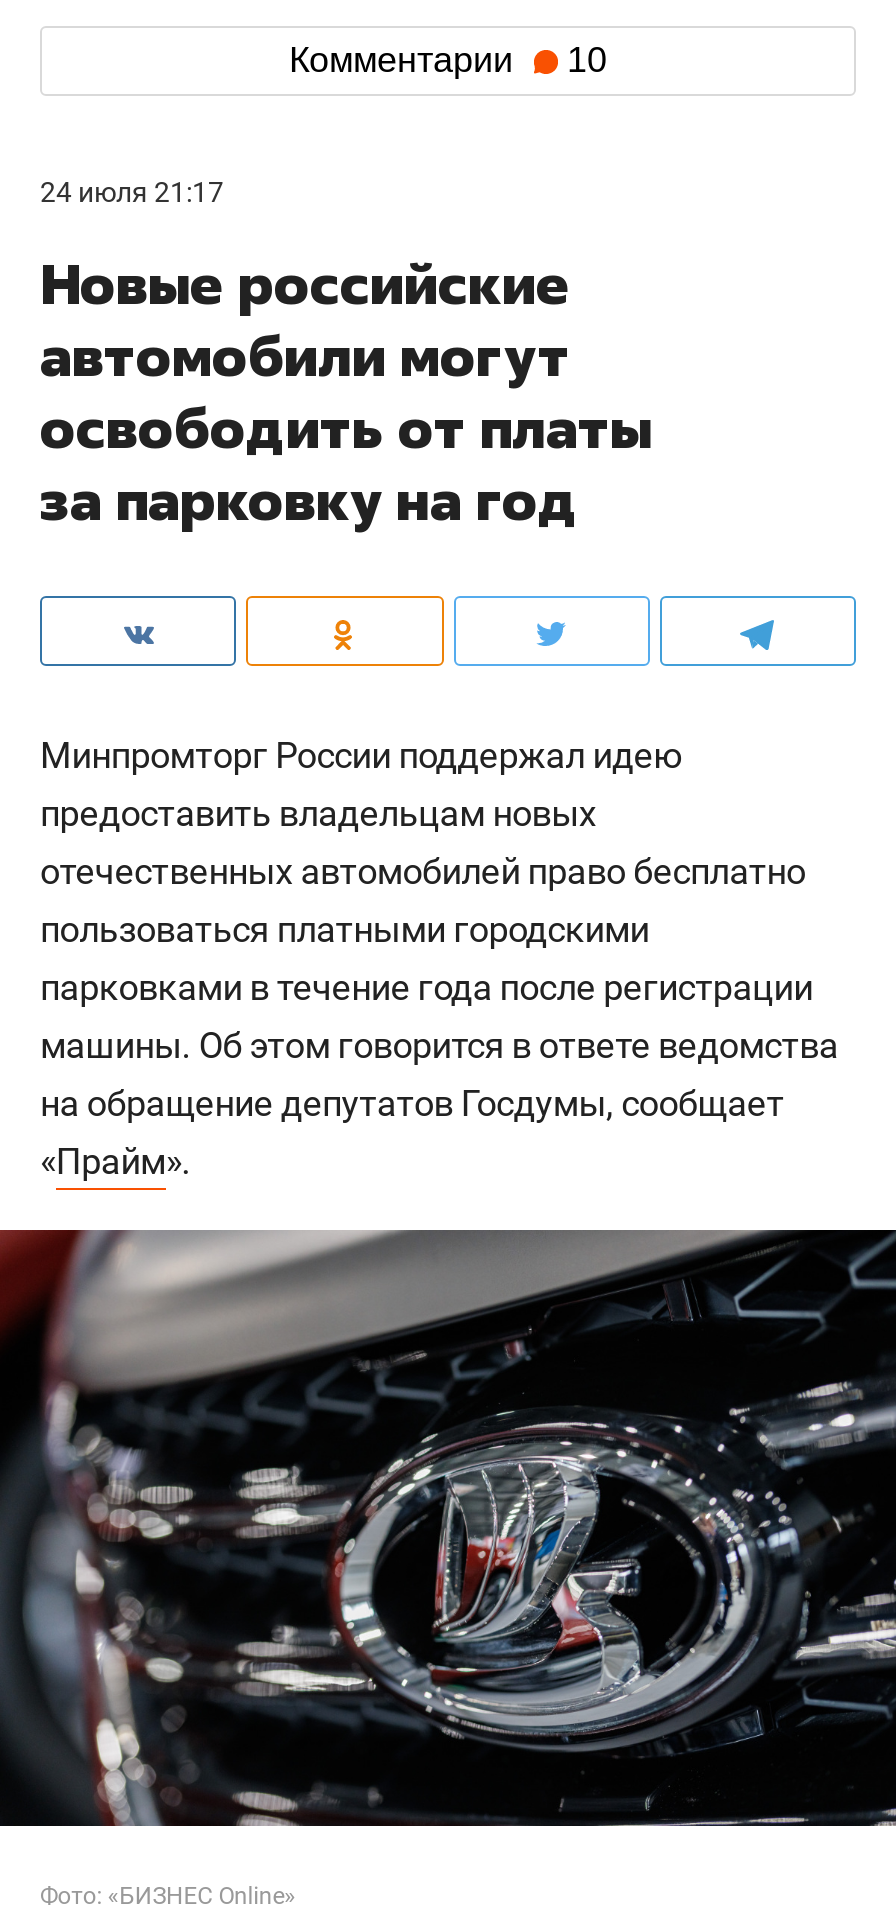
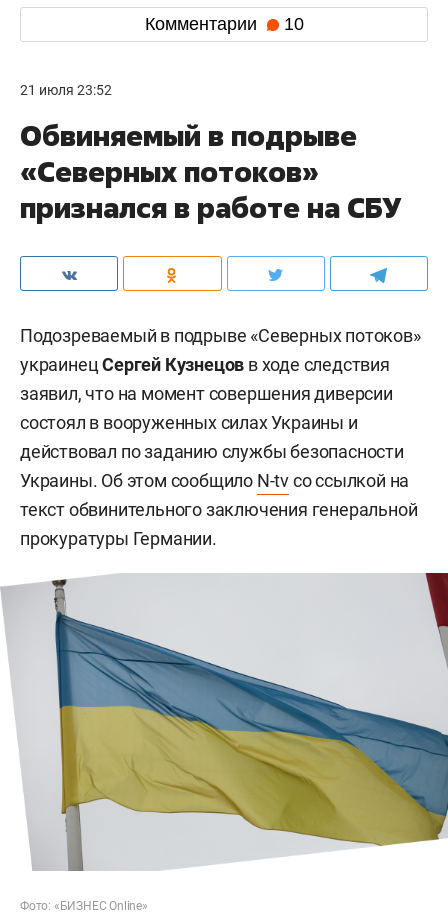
[40,175,224,207] 24 июля 21:17 -> [20,82,112,98] 21 июля 23:52
[40,245,652,535] Новые российские | автомобили могут | освободить от платы | за парковку на год -> [20,117,401,226] Обвиняемый в подрыве | «Северных потоков» | признался в работе на СБУ
[40,733,838,1181] Минпромторг России поддержал идею | предоставить владельцам новых | отечественных автомобилей право бесплатно | пользоваться платными городскими | парковками в течение года после регистрации | машины. Об этом говорится в ответе ведомства | на обращение депутатов Госдумы, сообщает | «Прайм». -> [20,325,421,549] Подозреваемый в подрыве «Северных потоков» | украинец Сергей Кузнецов в ходе следствия | заявил, что на момент совершения диверсии | состоял в вооруженных силах Украины и | действовал по заданию службы безопасности | Украины. Об этом сообщило N-tv со ссылкой на | текст обвинительного заключения генеральной | прокуратуры Германии.
[6,1228,890,1828] [image] -> [3,572,445,871] [image]

